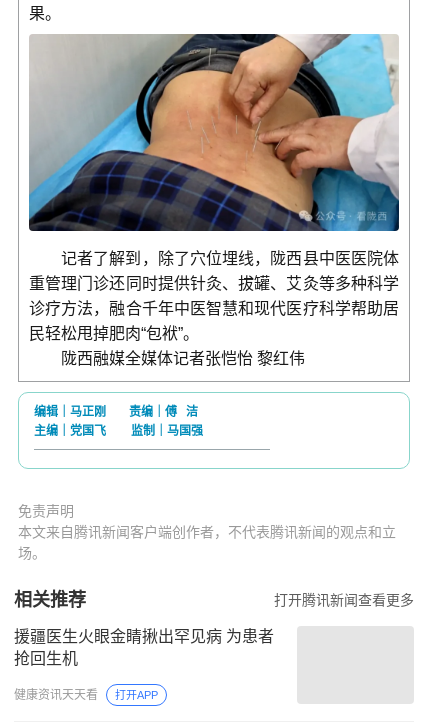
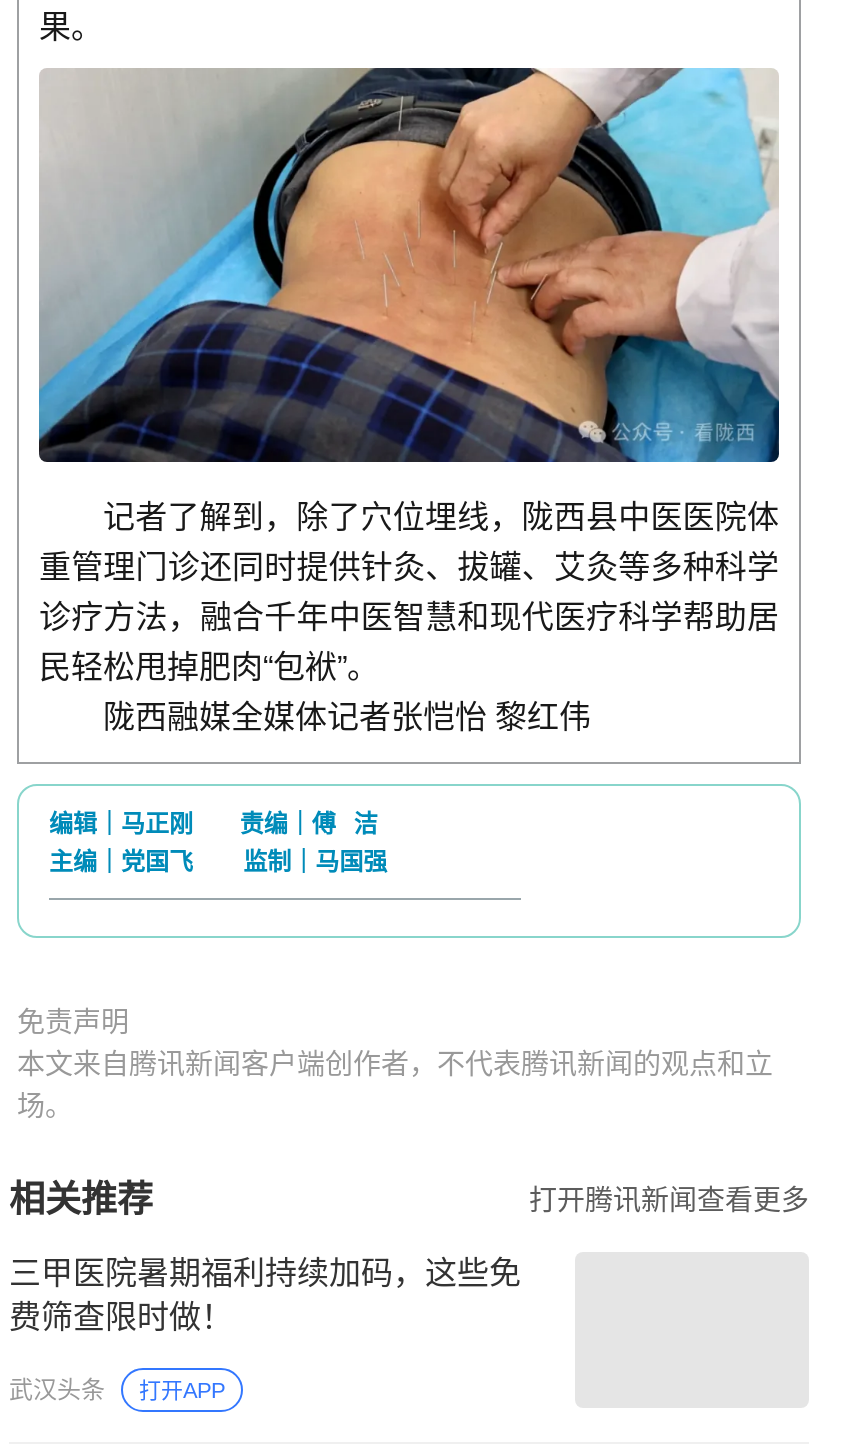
[14,628,274,667] 援疆医生火眼金睛揪出罕见病 为患者 | 抢回生机 -> [9,1256,521,1334] 三甲医院暑期福利持续加码，这些免 | 费筛查限时做！
[14,688,98,702] 健康资讯天天看 -> [9,1376,105,1404] 武汉头条

